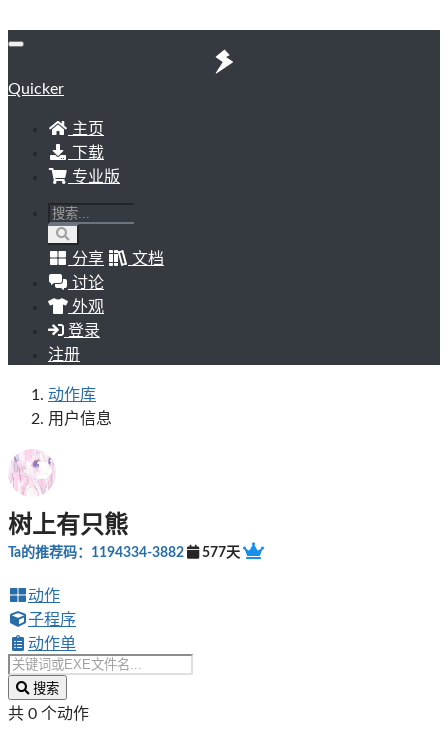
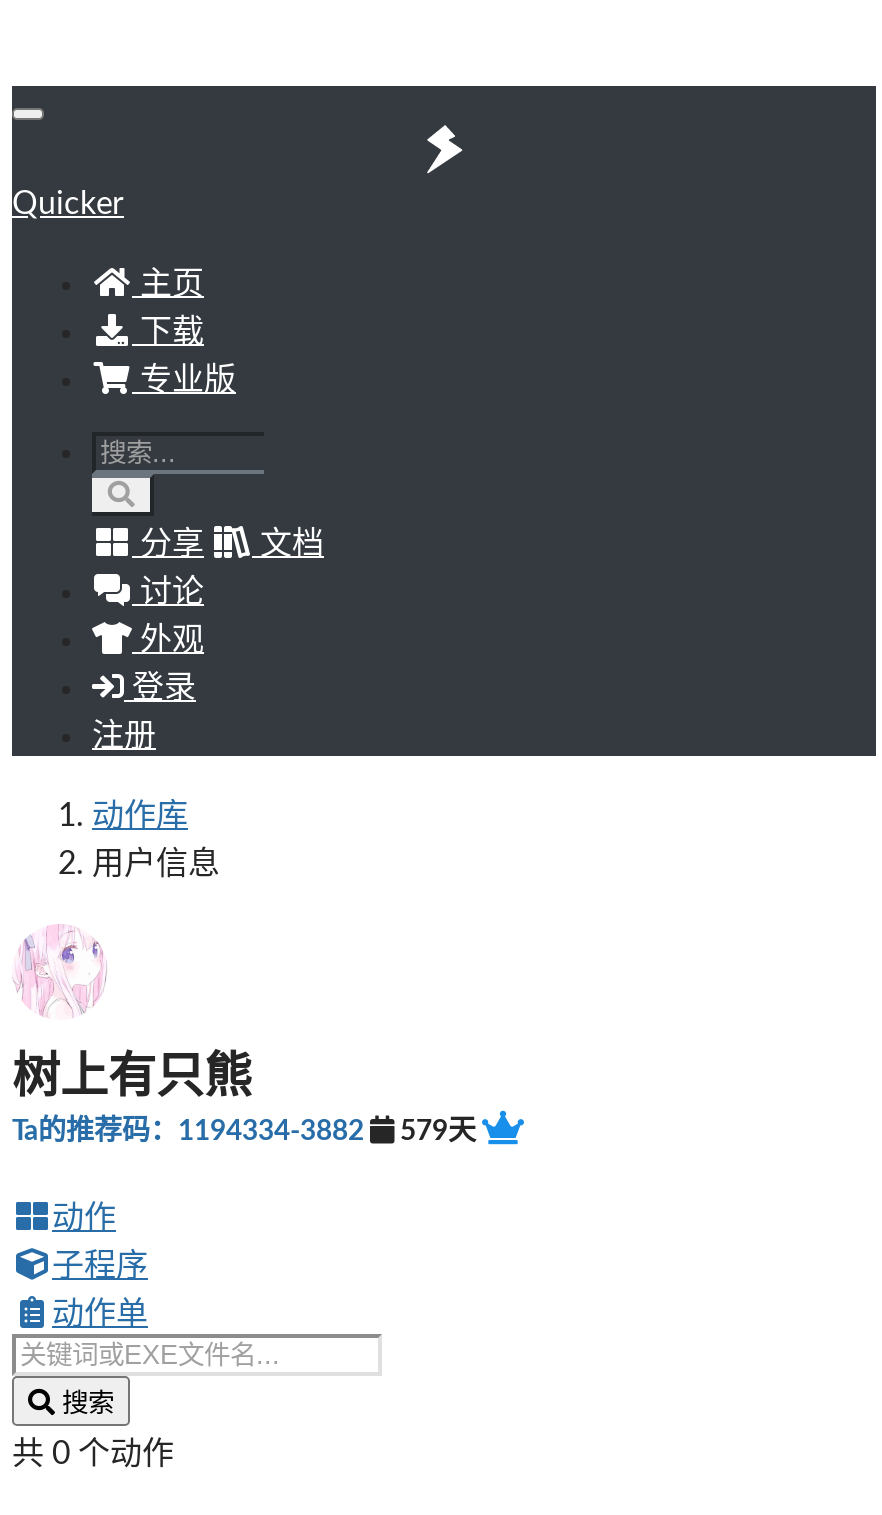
[8,546,243,560] Ta的推荐码：1194334-3882 577天 -> [12,1118,482,1146] Ta的推荐码：1194334-3882 579天

